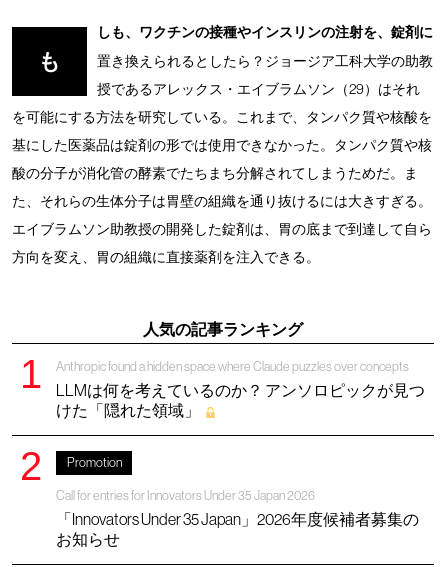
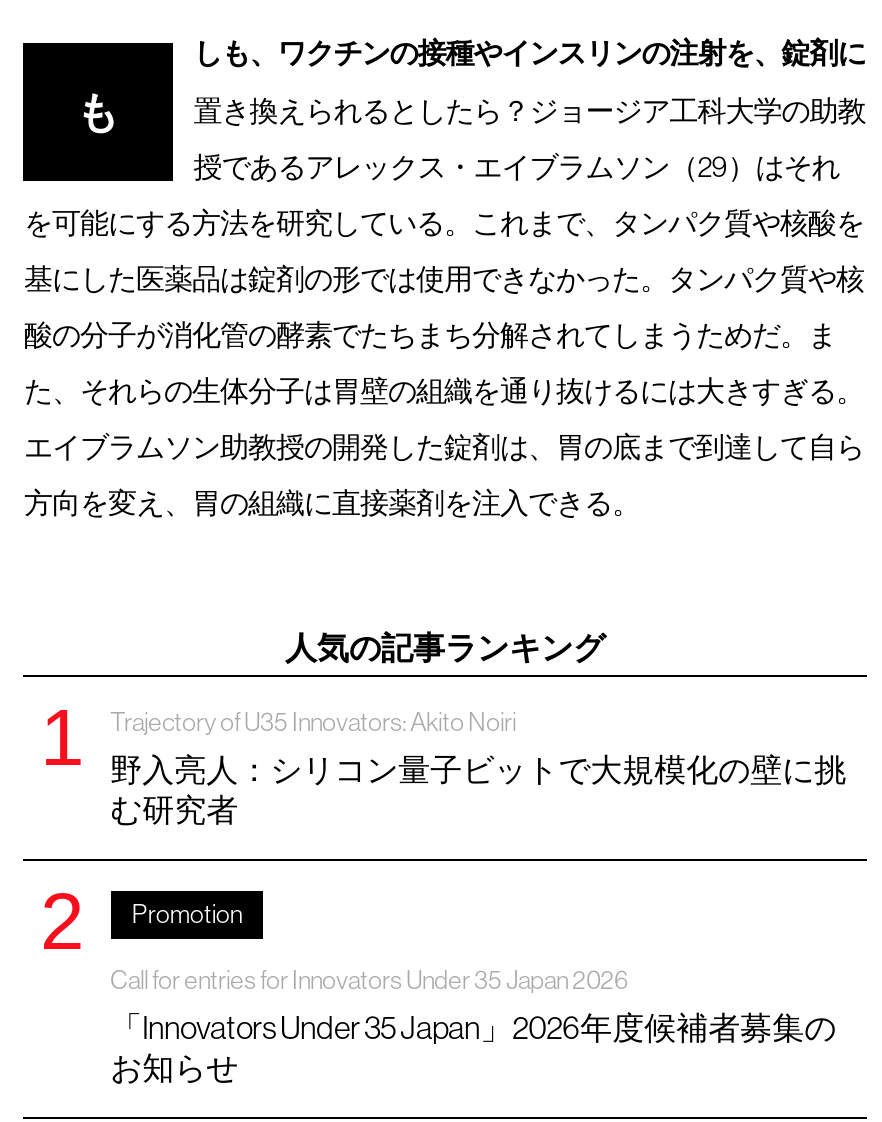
[56,359,425,419] Anthropic found a hidden space where Claude puzzles over concepts | LLMは何を考えているのか？ アンソロピックが見つ | けた「隠れた領域」 -> [110,708,846,828] Trajectory of U35 Innovators: Akito Noiri | 野入亮人：シリコン量子ビットで大規模化の壁に挑 | む研究者

